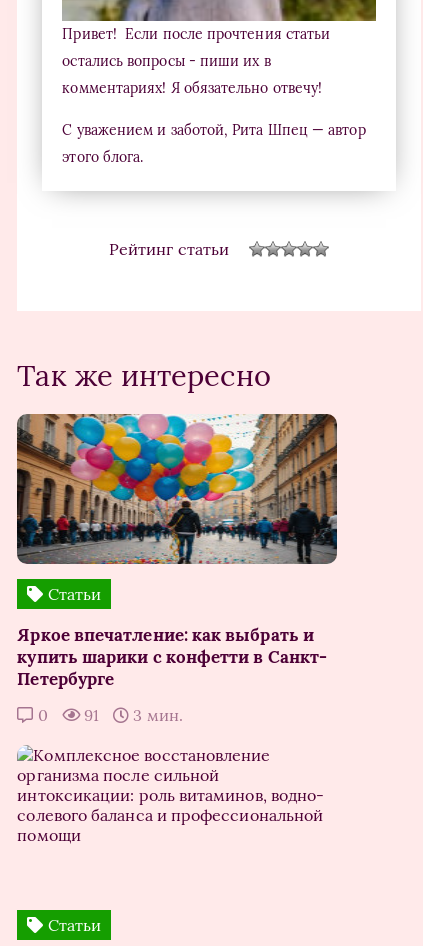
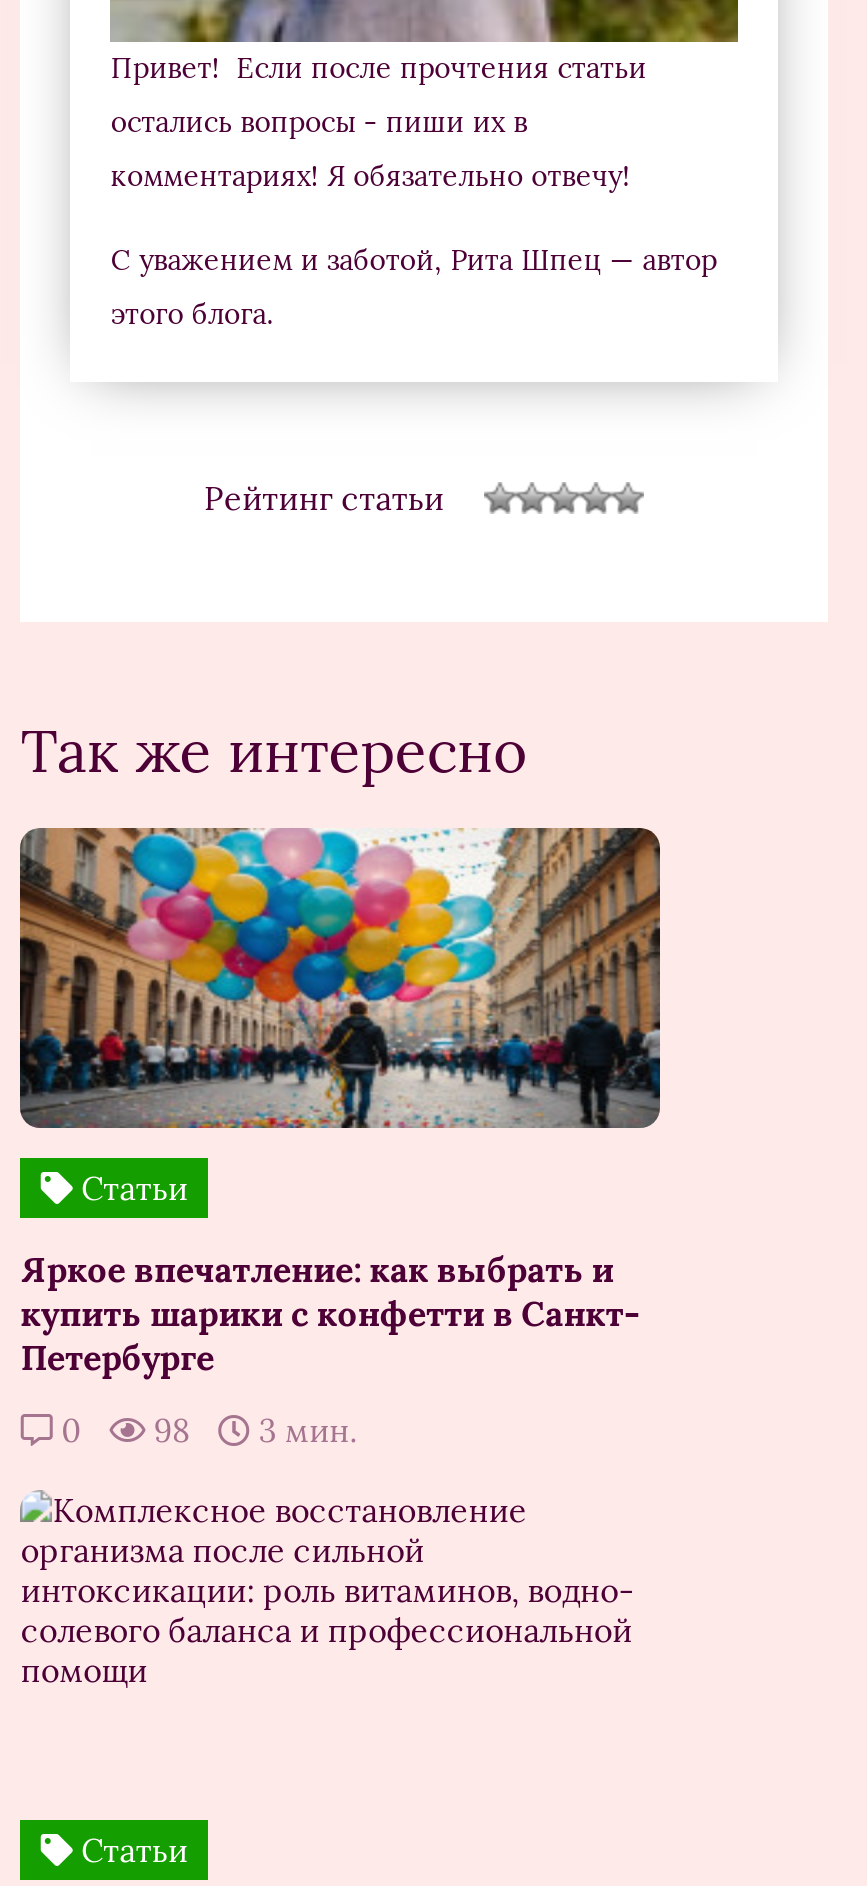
[33,705,183,725] 0 91 3 мин. -> [53,1410,358,1450] 0 98 3 мин.

